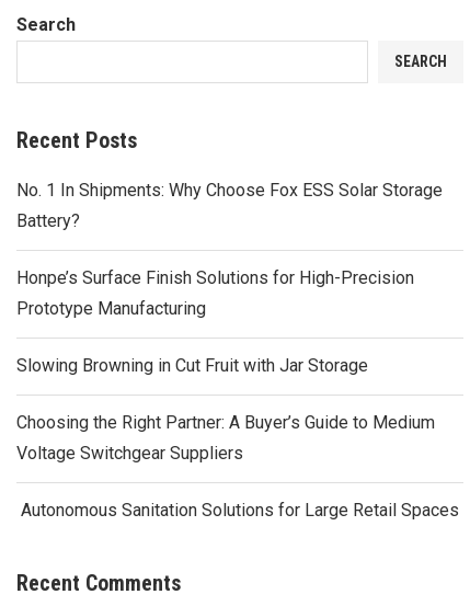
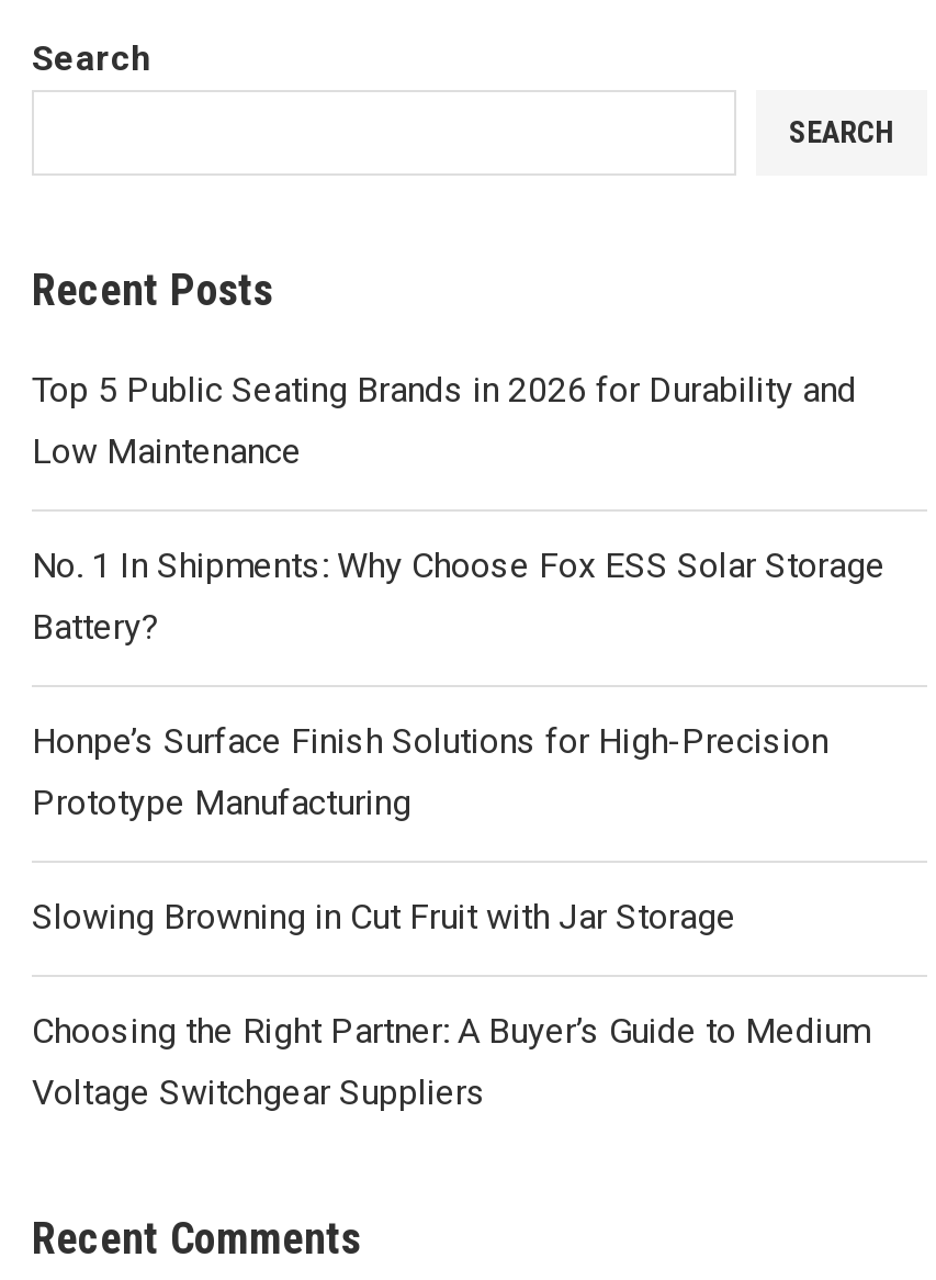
none -> [32,369,857,472] Top 5 Public Seating Brands in 2026 for Durability and | Low Maintenance
moved [16,180,443,464] -> [32,544,886,1113]: No. 1 In Shipments: Why Choose Fox ESS Solar Storage | Battery? | Honpe’s Surface Finish Solutions for High-Precision | Prototype Manufacturing | Slowing Browning in Cut Fruit with Jar Storage | Choosing the Right Partner: A Buyer’s Guide to Medium | Voltage Switchgear Suppliers
[16,500,459,521] Autonomous Sanitation Solutions for Large Retail Spaces -> none

